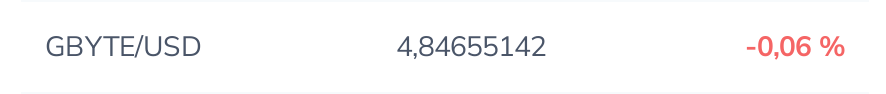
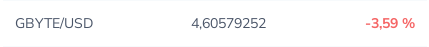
[396,28,546,64] 4,84655142 -> [190,14,265,32] 4,60579252
[745,28,845,64] -0,06 % -> [365,14,415,32] -3,59 %

